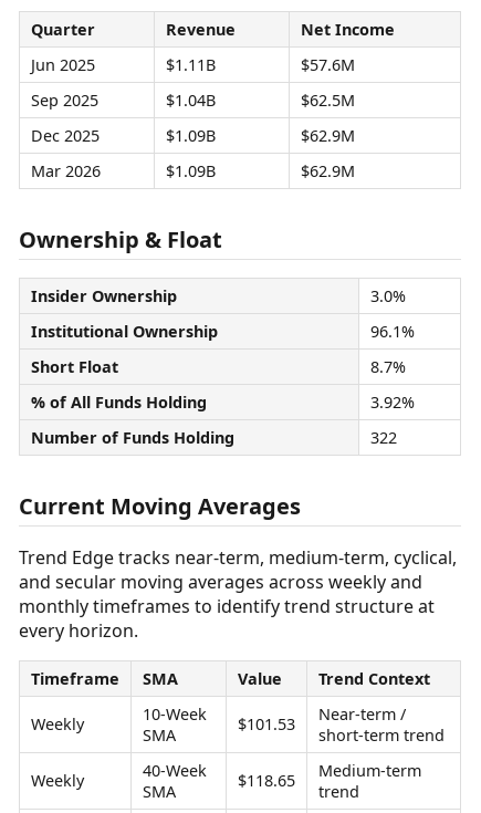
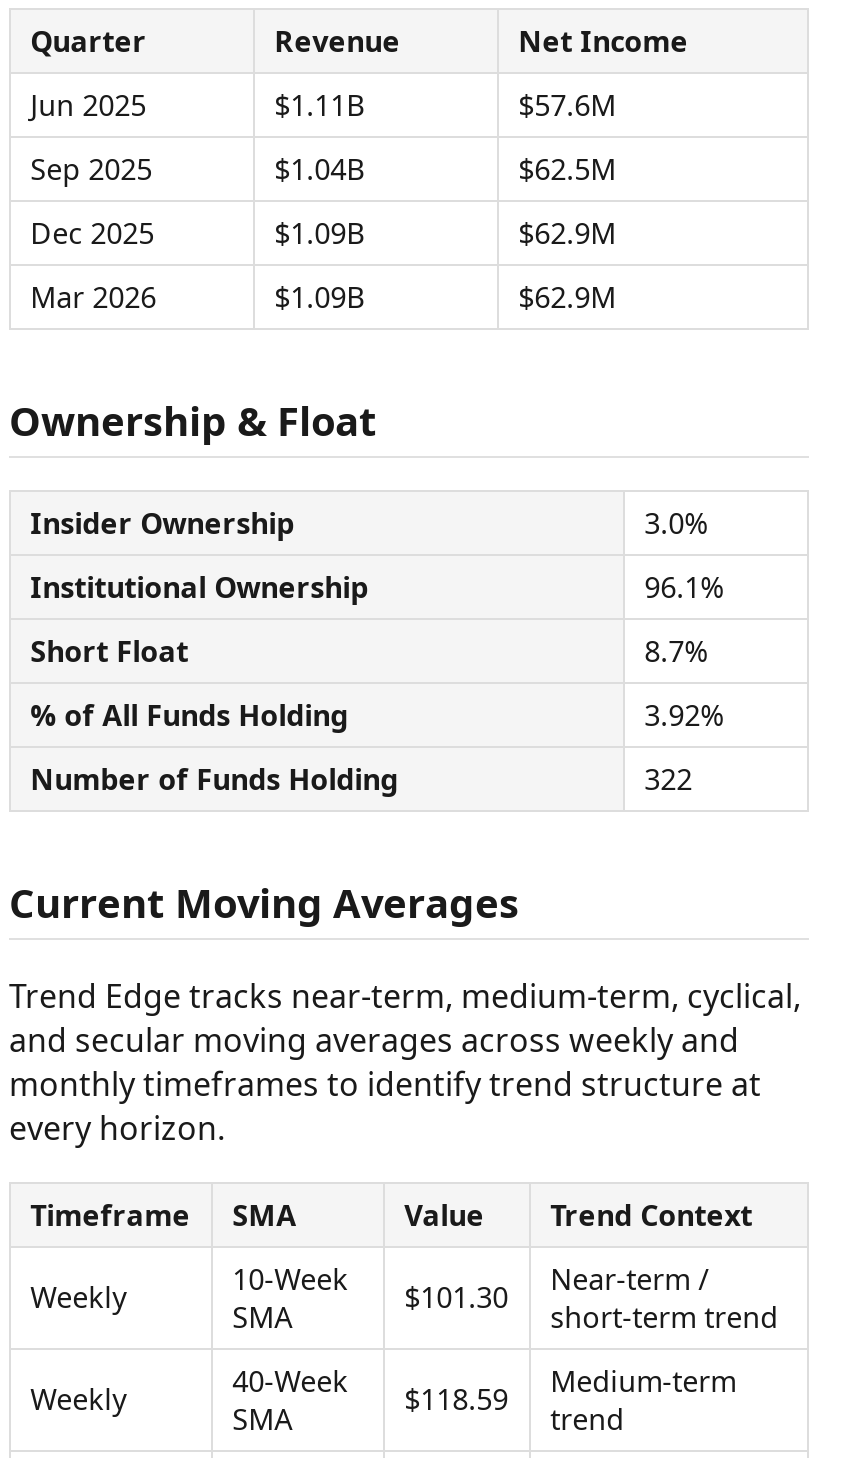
[142,703,405,734] 10-Week $101.53 Near-term / -> [232,1260,708,1316] 10-Week $101.30 Near-term /
[142,760,421,791] 40-Week $118.65 Medium-term -> [232,1362,736,1418] 40-Week $118.59 Medium-term

